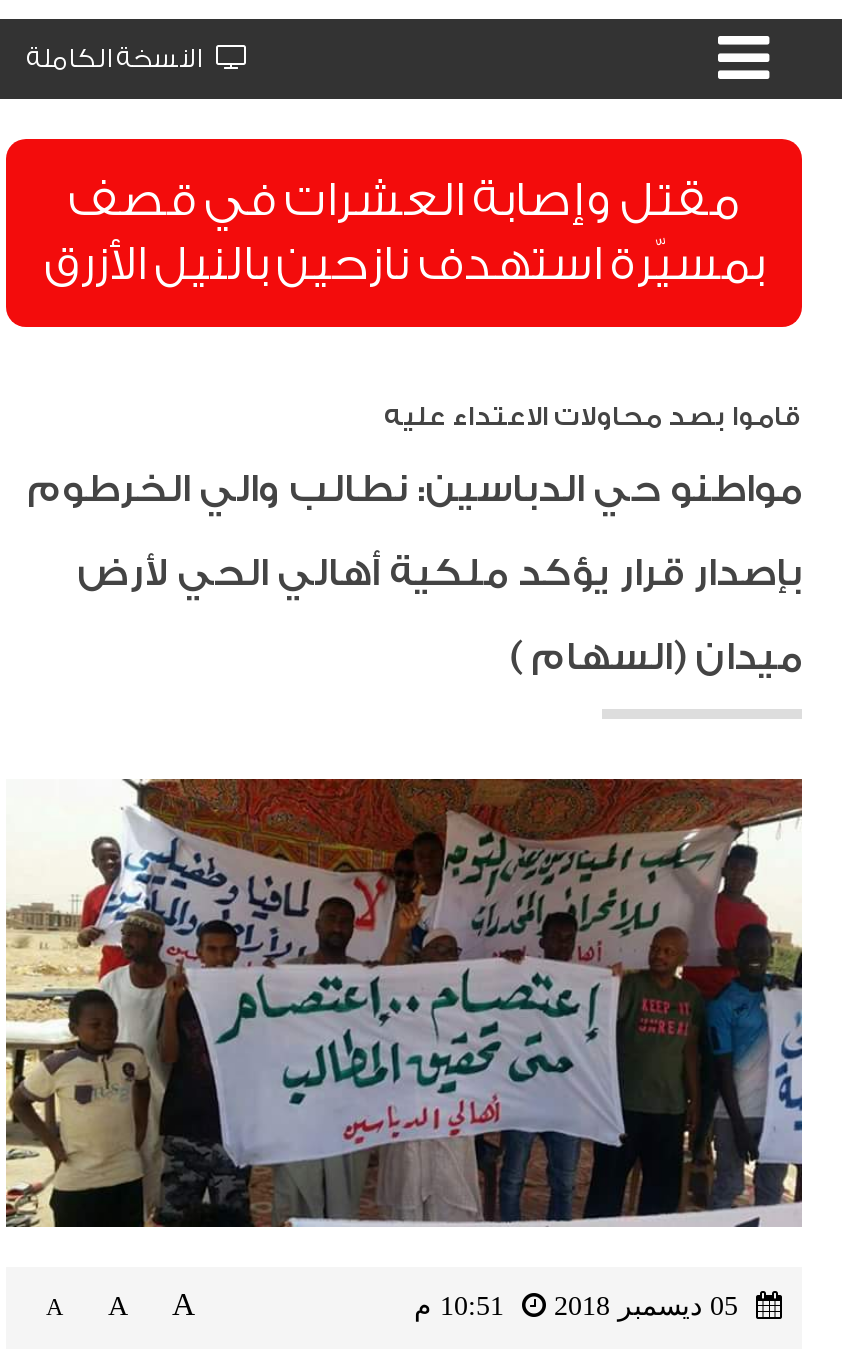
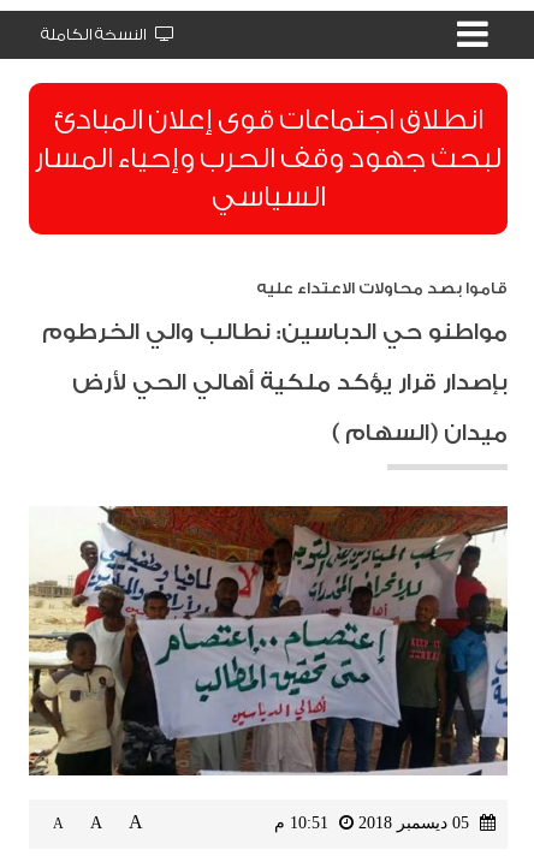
[44,173,764,291] مقتل وإصابة العشرات في قصف | بمسيّرة استهدف نازحين بالنيل الأزرق -> [35,103,502,213] انطلاق اجتماعات قوى إعلان المبادئ | لبحث جهود وقف الحرب وإحياء المسار | السياسي

